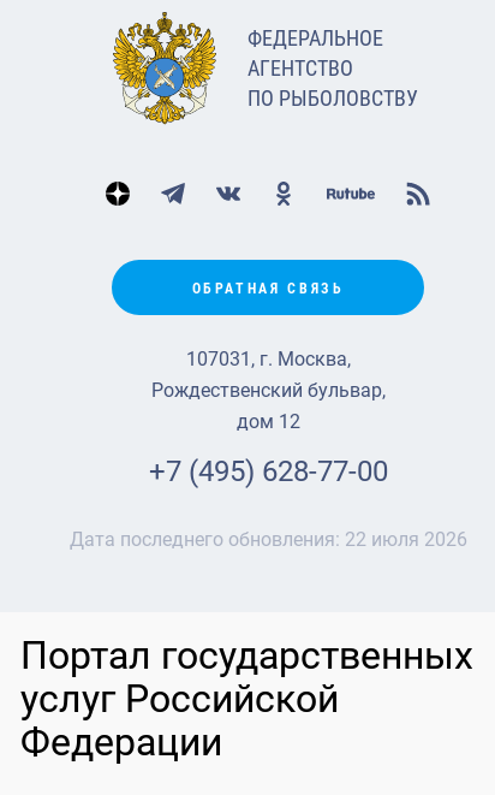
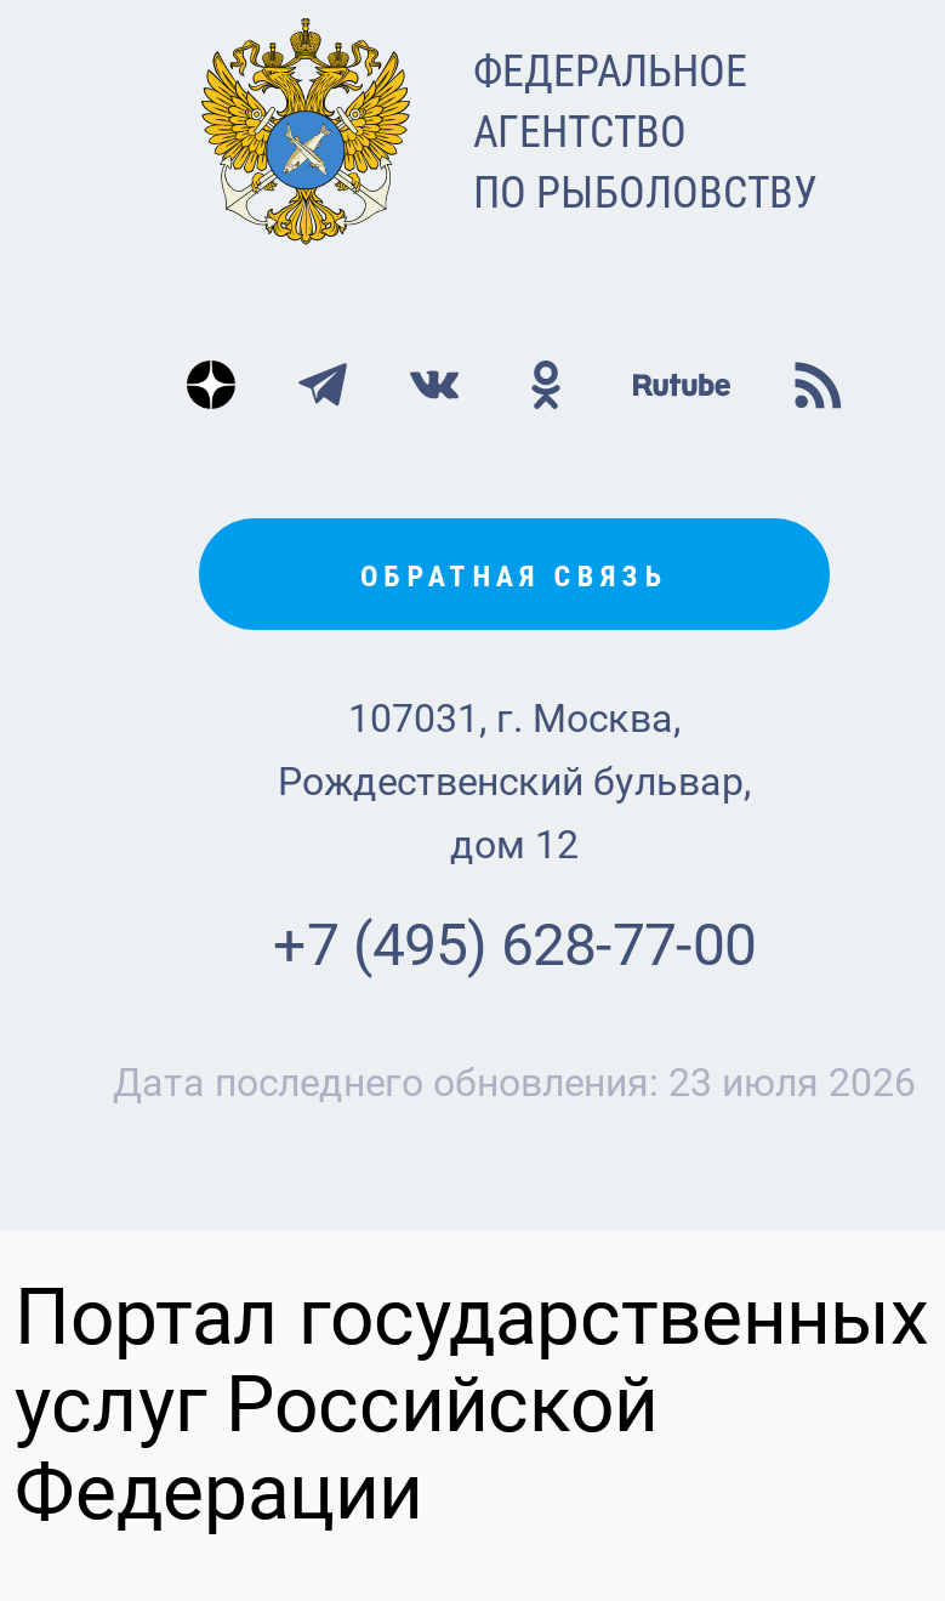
[69,528,467,551] Дата последнего обновления: 22 июля 2026 -> [113,1060,916,1106] Дата последнего обновления: 23 июля 2026

